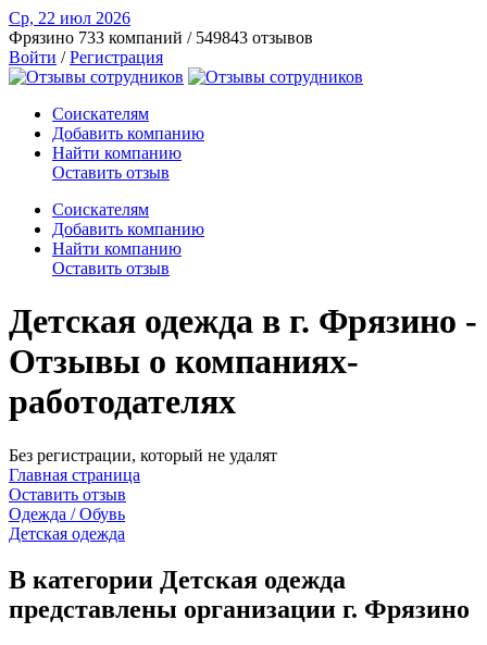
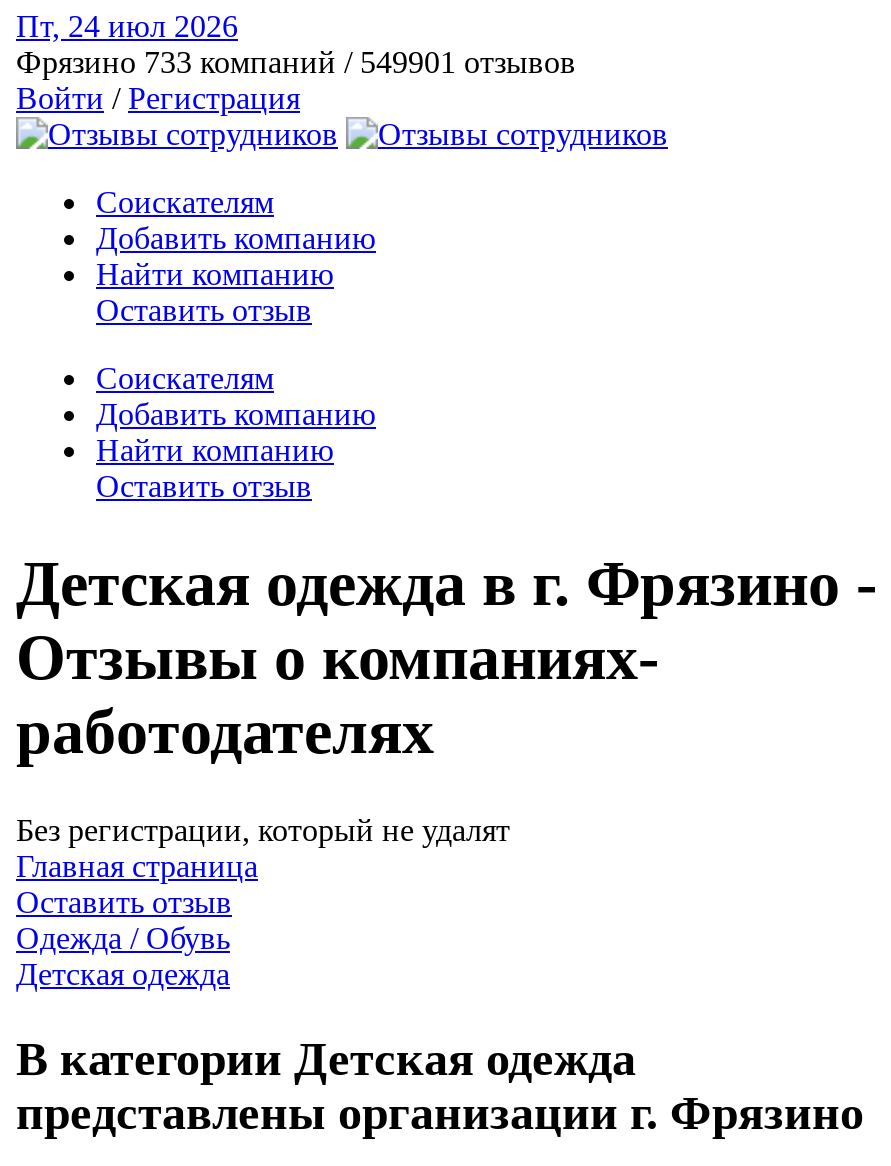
[9,9,130,27] Ср, 22 июл 2026 -> [16,9,238,43] Пт, 24 июл 2026
[9,28,313,47] Фрязино 733 компаний / 549843 отзывов -> [16,45,576,79] Фрязино 733 компаний / 549901 отзывов

